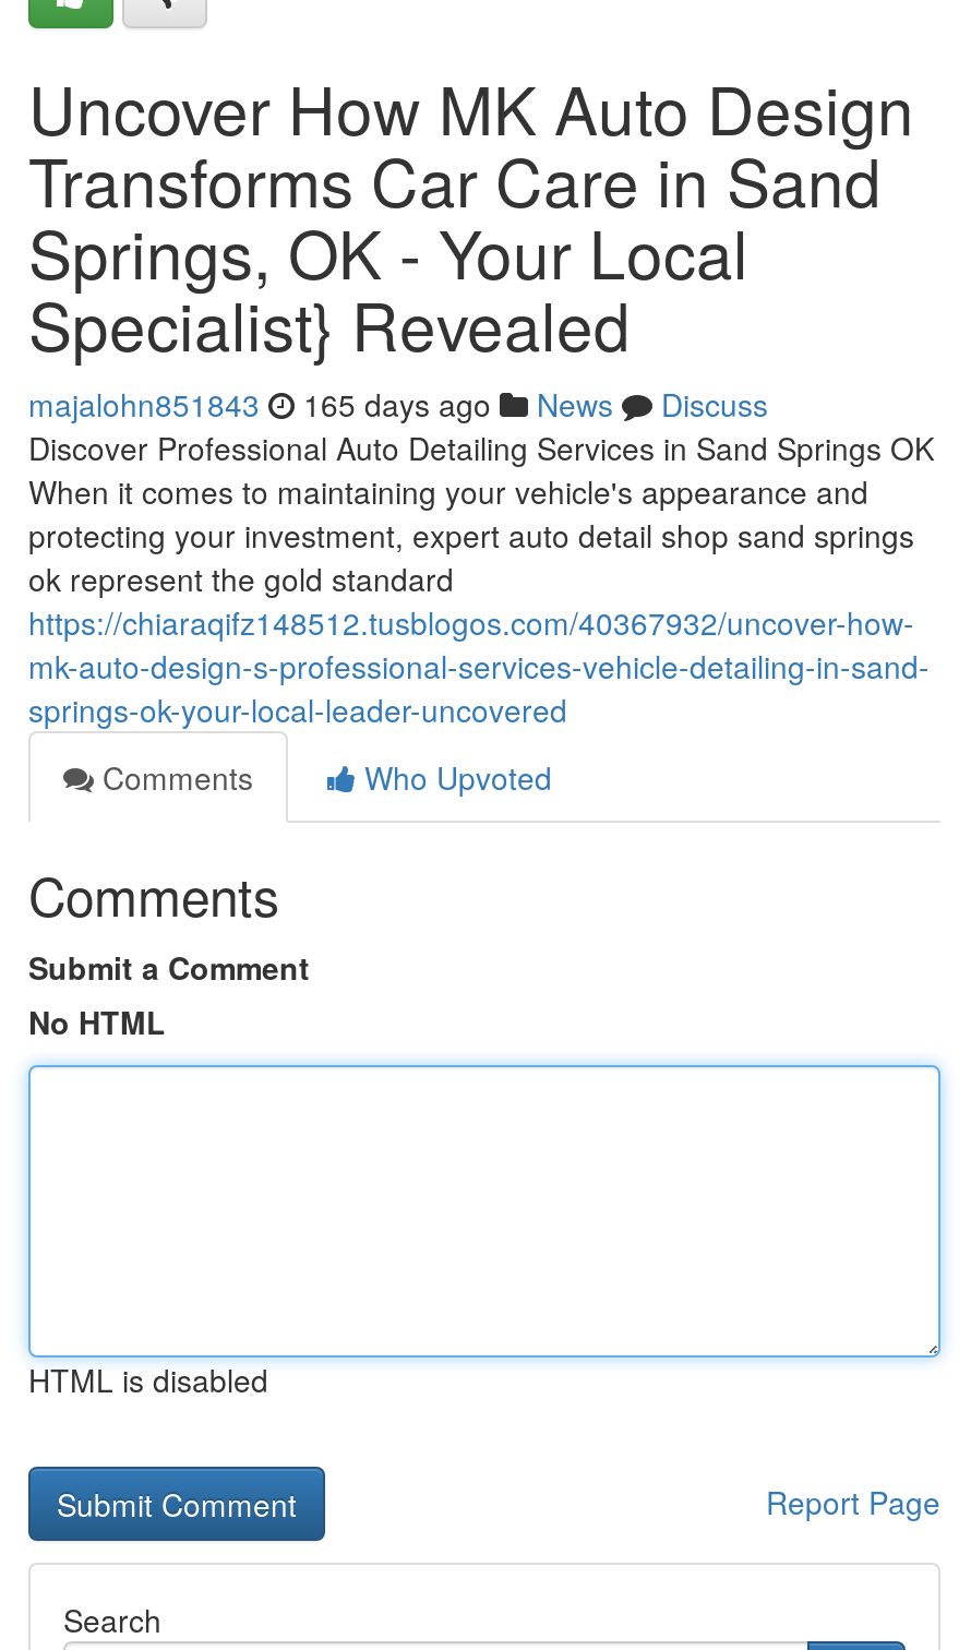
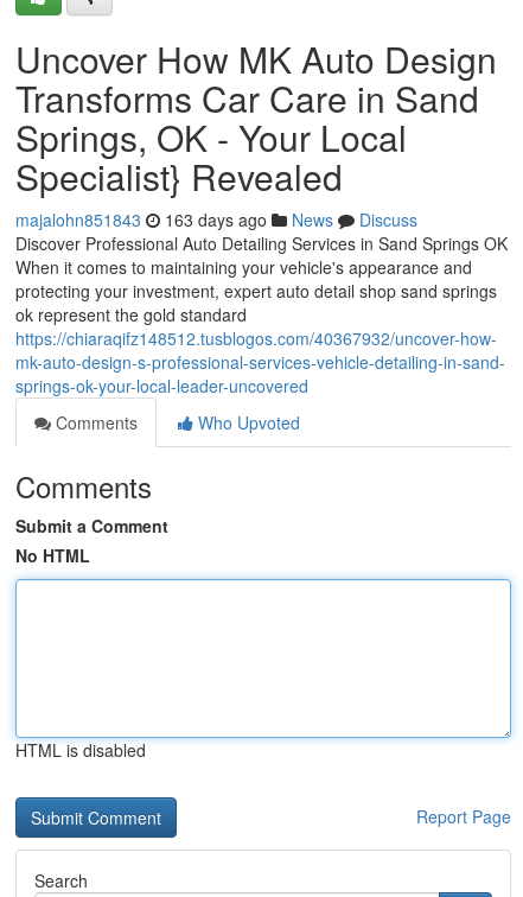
[28,382,768,426] majalohn851843 165 days ago News Discuss -> [15,208,417,231] majalohn851843 163 days ago News Discuss

